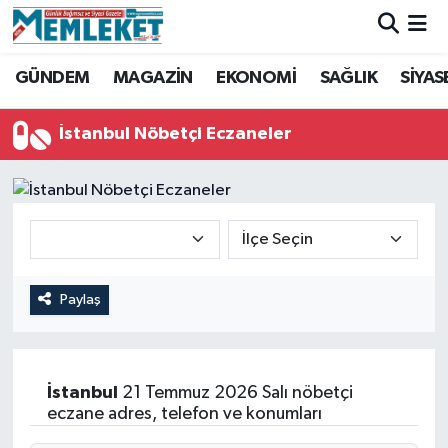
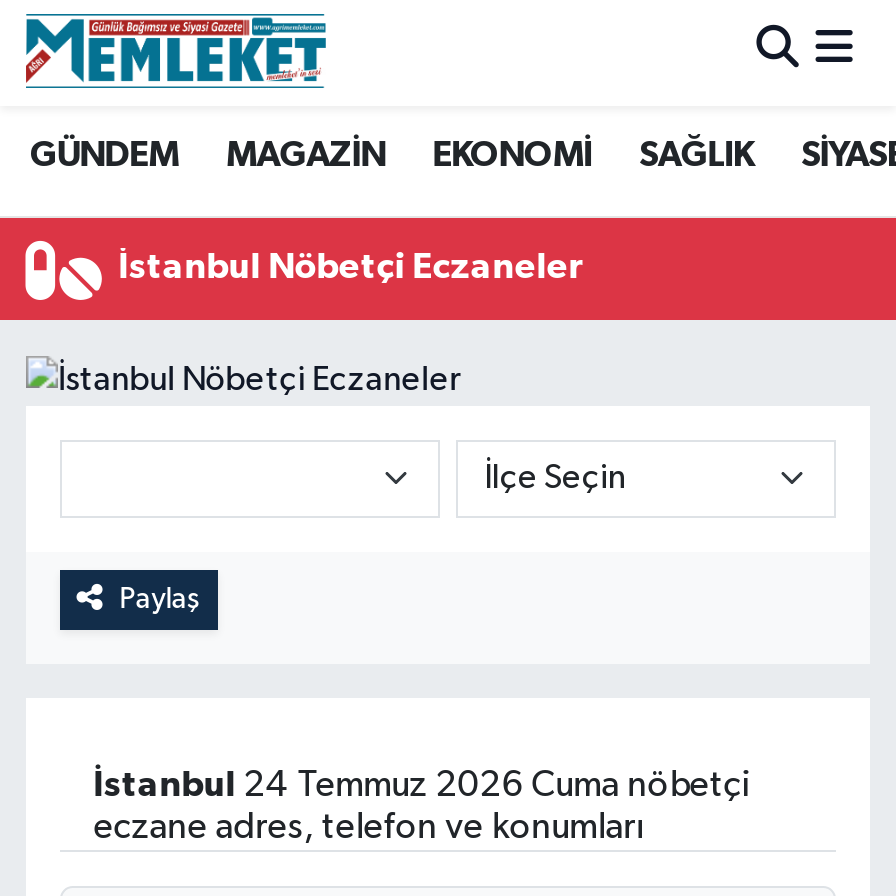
[47,384,353,402] İstanbul 21 Temmuz 2026 Salı nöbetçi -> [94,769,750,805] İstanbul 24 Temmuz 2026 Cuma nöbetçi

